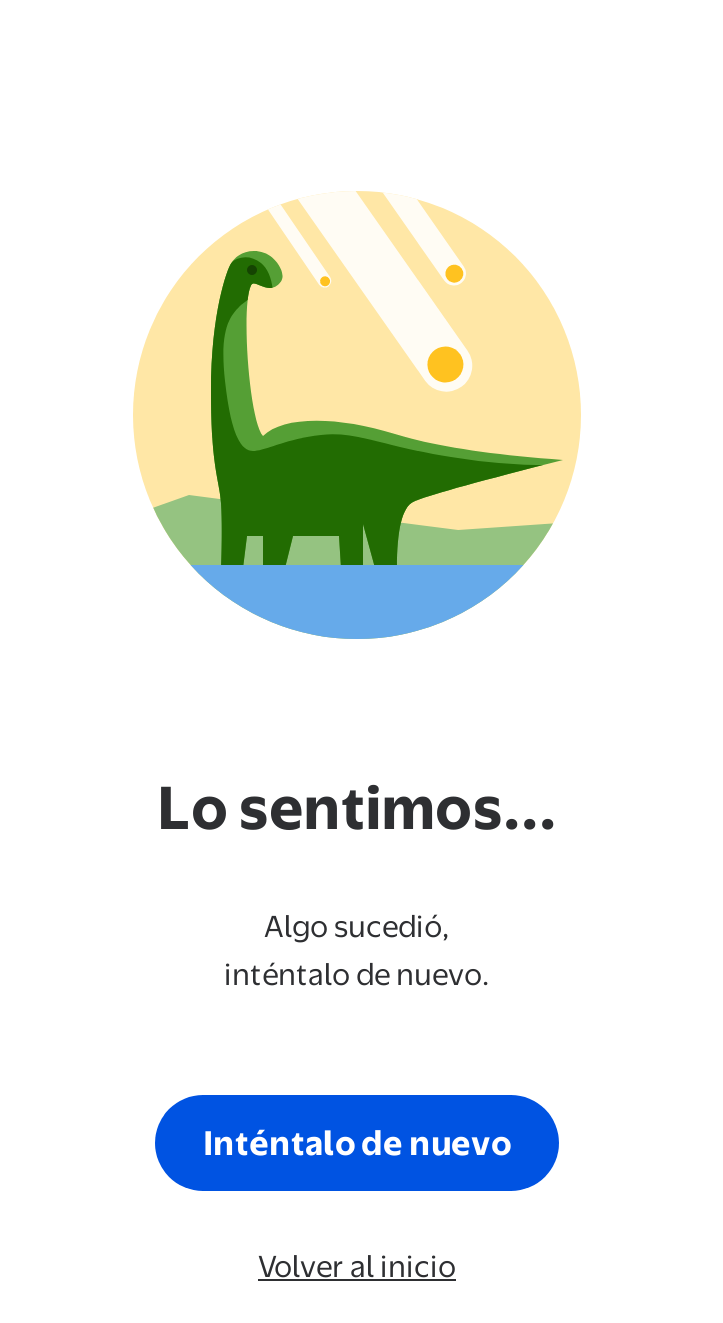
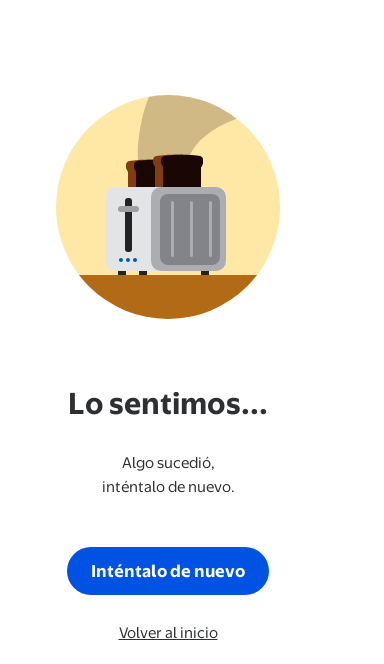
[153,193,561,641] [image] -> [67,95,267,320] [image]

